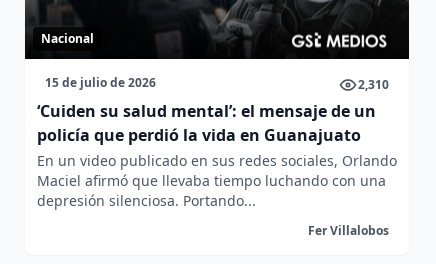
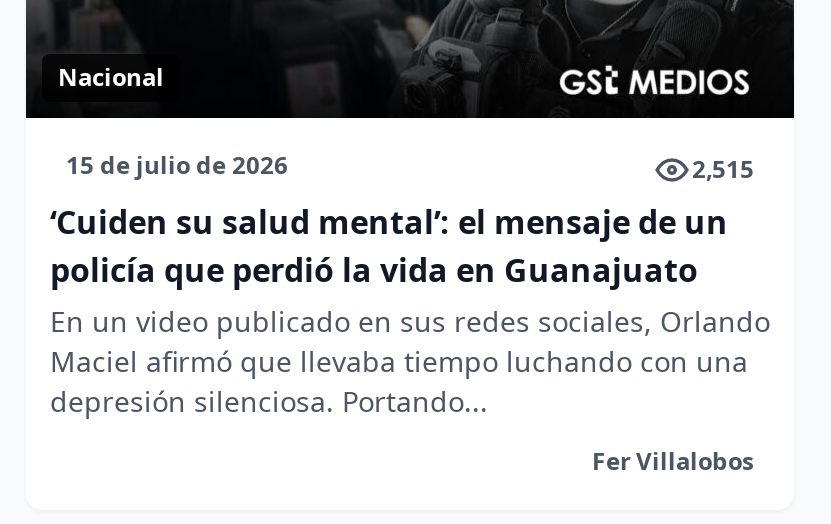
[358,76,389,93] 2,310 -> [692,153,754,187] 2,515

